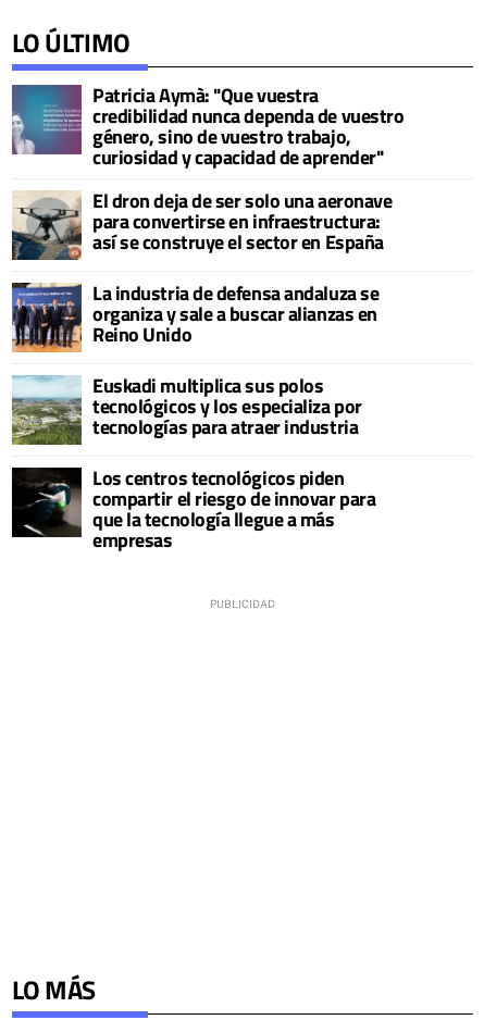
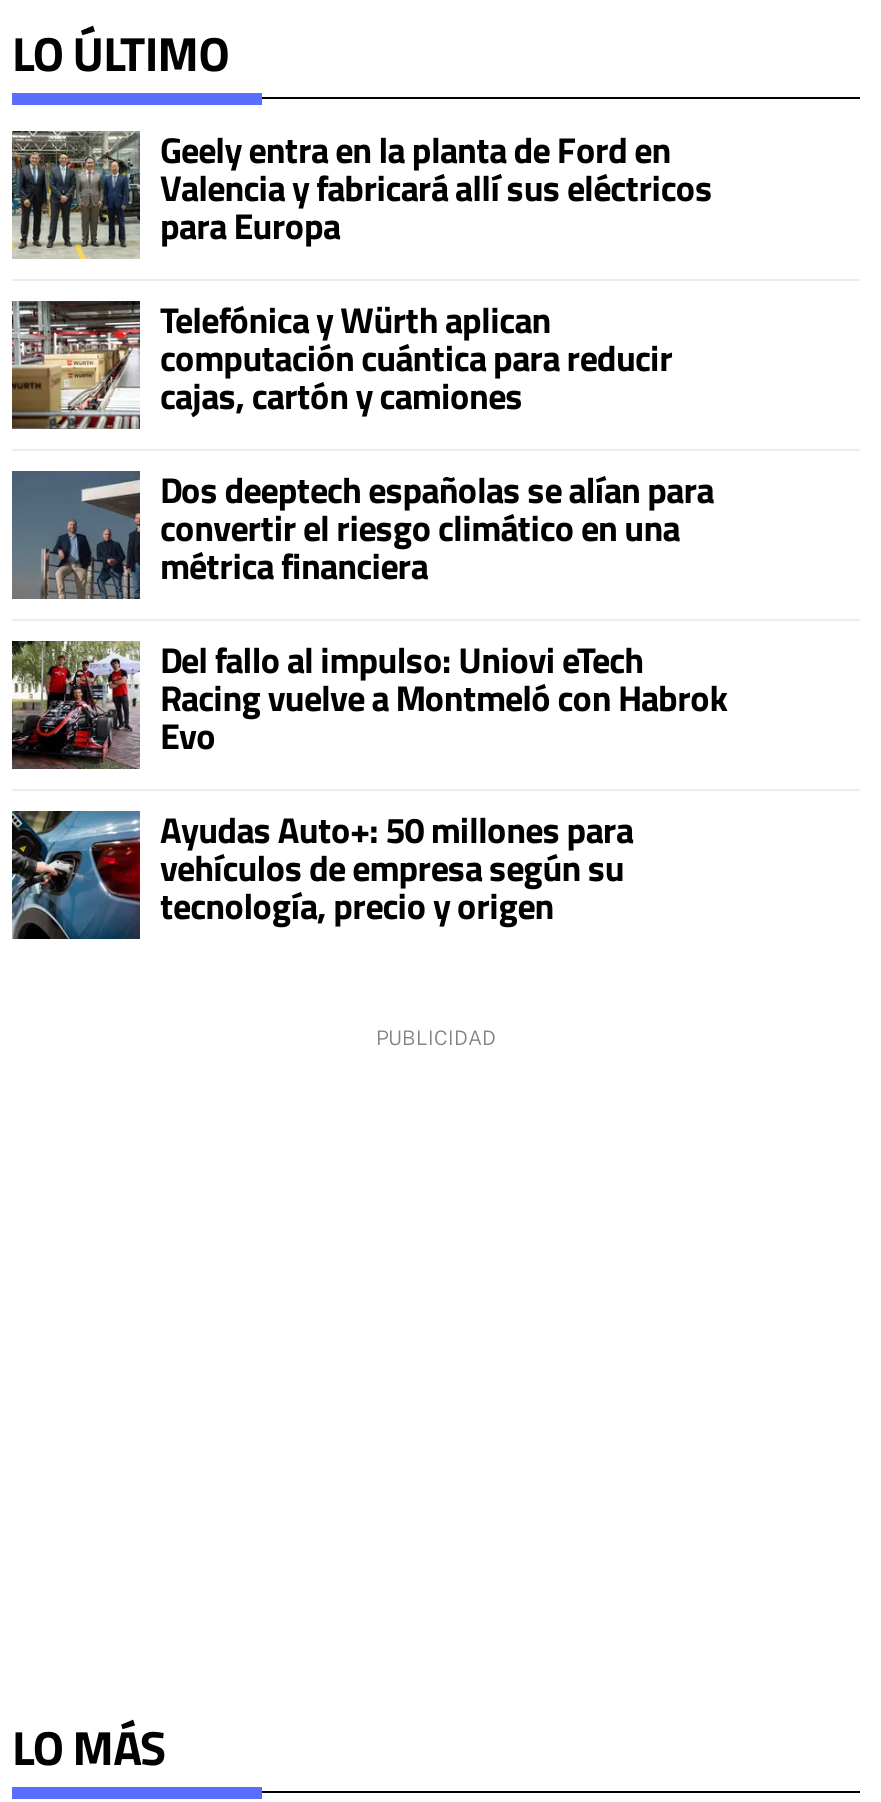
[12,80,404,172] [image] | Patricia Aymà: "Que vuestra | credibilidad nunca dependa de vuestro | género, sino de vuestro trabajo, | curiosidad y capacidad de aprender" -> [10,123,712,261] [image] | Geely entra en la planta de Ford en | Valencia y fabricará allí sus eléctricos | para Europa
[12,186,392,261] [image] | El dron deja de ser solo una aeronave | para convertirse en infraestructura: | así se construye el sector en España -> [10,293,672,431] [image] | Telefónica y Würth aplican | computación cuántica para reducir | cajas, cartón y camiones
[11,278,379,353] [image] | La industria de defensa andaluza se | organiza y sale a buscar alianzas en | Reino Unido -> [10,463,714,601] [image] | Dos deeptech españolas se alían para | convertir el riesgo climático en una | métrica financiera
[11,371,362,446] [image] | Euskadi multiplica sus polos | tecnológicos y los especializa por | tecnologías para atraer industria -> [10,633,727,771] [image] | Del fallo al impulso: Uniovi eTech | Racing vuelve a Montmeló con Habrok | Evo
[11,463,376,554] [image] | Los centros tecnológicos piden | compartir el riesgo de innovar para | que la tecnología llegue a más | empresas -> [10,803,633,941] [image] | Ayudas Auto+: 50 millones para | vehículos de empresa según su | tecnología, precio y origen

